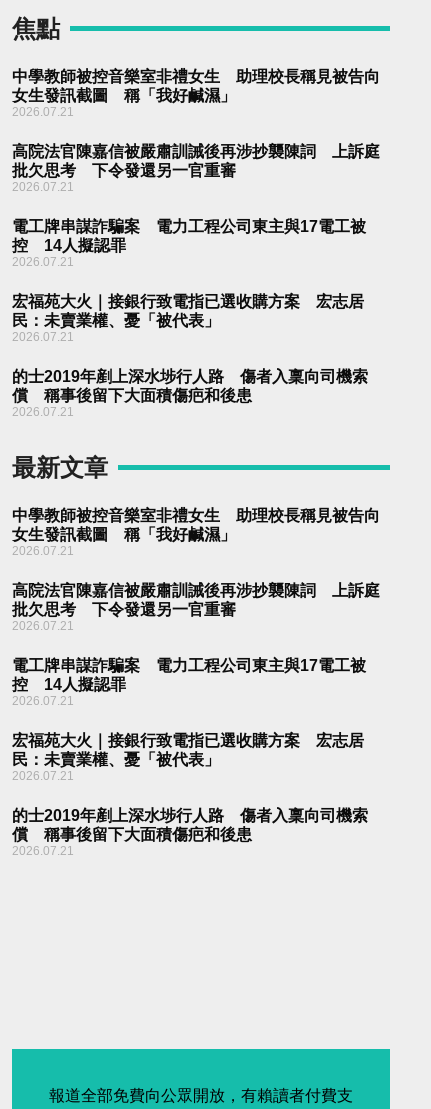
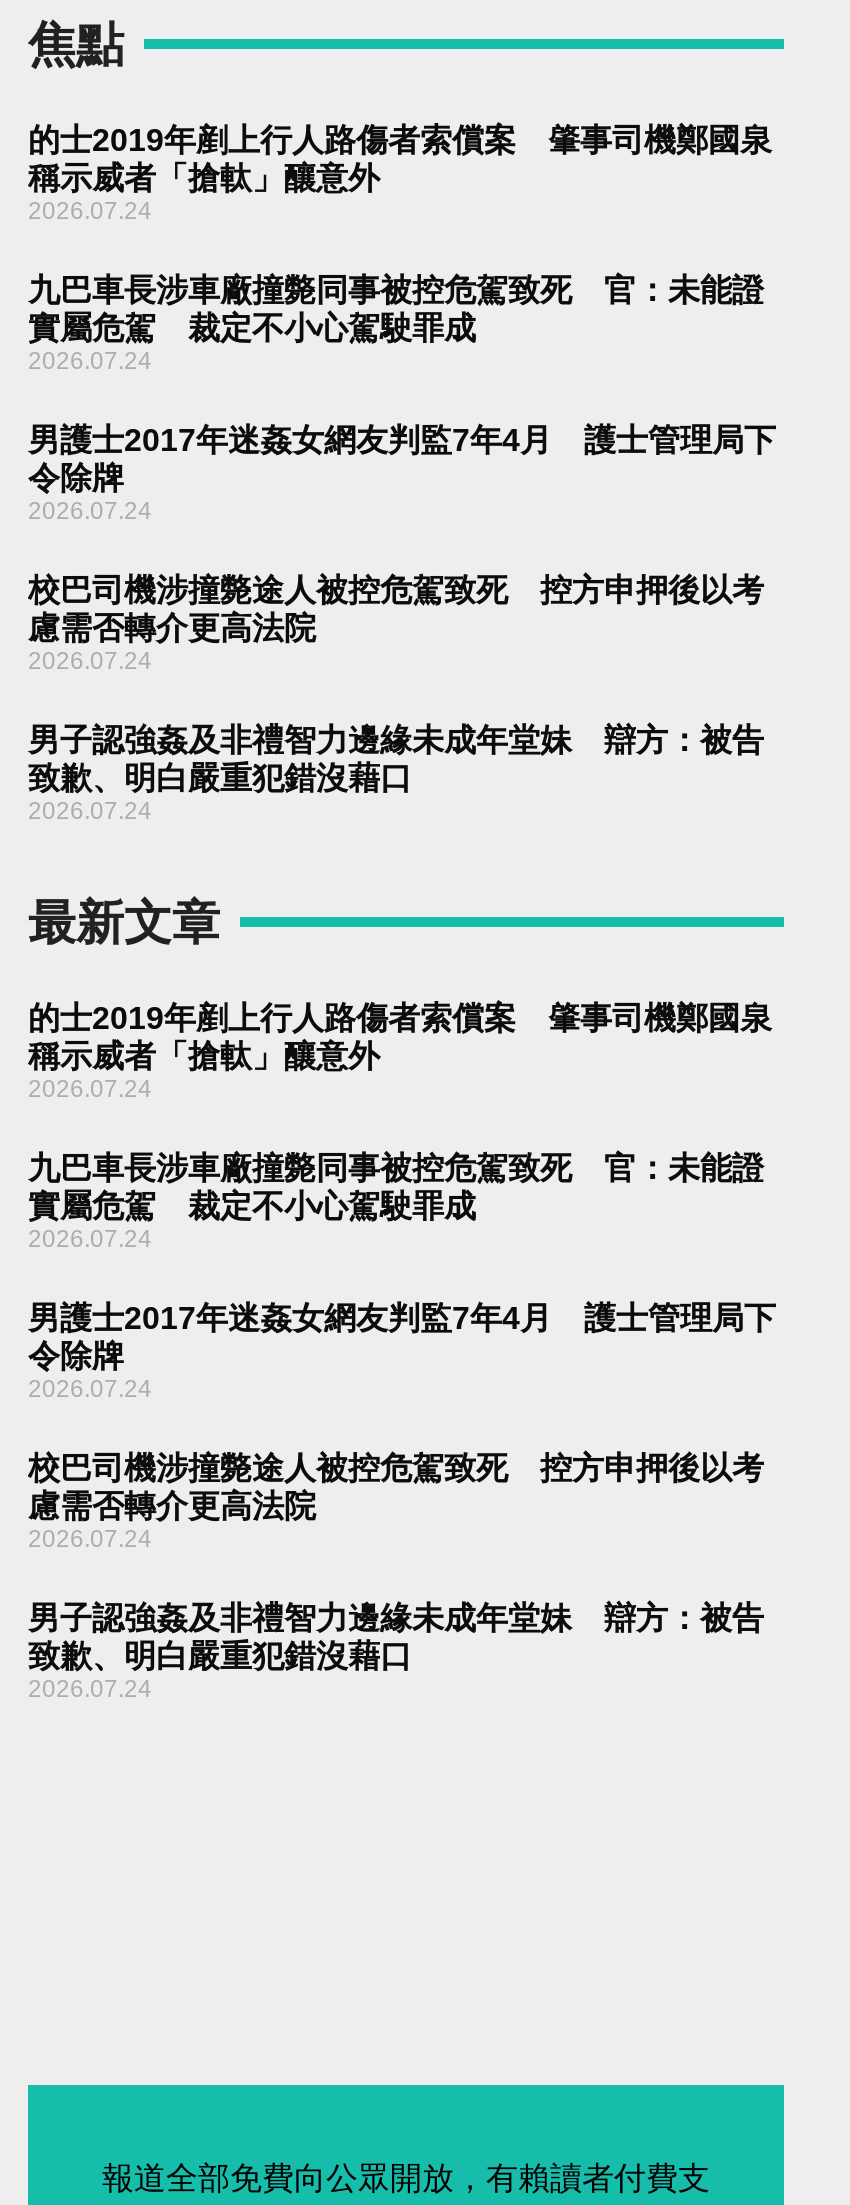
[12,68,380,119] 中學教師被控音樂室非禮女生 助理校長稱見被告向 | 女生發訊截圖 稱「我好鹹濕」 | 2026.07.21 -> [28,124,772,226] 的士2019年剷上行人路傷者索償案 肇事司機鄭國泉 | 稱示威者「搶軚」釀意外 | 2026.07.24
[12,143,380,194] 高院法官陳嘉信被嚴肅訓誡後再涉抄襲陳詞 上訴庭 | 批欠思考 下令發還另一官重審 | 2026.07.21 -> [28,274,764,376] 九巴車長涉車廠撞斃同事被控危駕致死 官：未能證 | 實屬危駕 裁定不小心駕駛罪成 | 2026.07.24
[12,218,366,269] 電工牌串謀詐騙案 電力工程公司東主與17電工被 | 控 14人擬認罪 | 2026.07.21 -> [28,424,776,526] 男護士2017年迷姦女網友判監7年4月 護士管理局下 | 令除牌 | 2026.07.24
[12,293,364,344] 宏福苑大火｜接銀行致電指已選收購方案 宏志居 | 民：未賣業權、憂「被代表」 | 2026.07.21 -> [28,574,764,676] 校巴司機涉撞斃途人被控危駕致死 控方申押後以考 | 慮需否轉介更高法院 | 2026.07.24
[12,368,368,419] 的士2019年剷上深水埗行人路 傷者入稟向司機索 | 償 稱事後留下大面積傷疤和後患 | 2026.07.21 -> [28,724,764,826] 男子認強姦及非禮智力邊緣未成年堂妹 辯方：被告 | 致歉、明白嚴重犯錯沒藉口 | 2026.07.24
[12,507,380,558] 中學教師被控音樂室非禮女生 助理校長稱見被告向 | 女生發訊截圖 稱「我好鹹濕」 | 2026.07.21 -> [28,1002,772,1104] 的士2019年剷上行人路傷者索償案 肇事司機鄭國泉 | 稱示威者「搶軚」釀意外 | 2026.07.24
[12,582,380,633] 高院法官陳嘉信被嚴肅訓誡後再涉抄襲陳詞 上訴庭 | 批欠思考 下令發還另一官重審 | 2026.07.21 -> [28,1152,764,1254] 九巴車長涉車廠撞斃同事被控危駕致死 官：未能證 | 實屬危駕 裁定不小心駕駛罪成 | 2026.07.24
[12,657,366,708] 電工牌串謀詐騙案 電力工程公司東主與17電工被 | 控 14人擬認罪 | 2026.07.21 -> [28,1302,776,1404] 男護士2017年迷姦女網友判監7年4月 護士管理局下 | 令除牌 | 2026.07.24
[12,732,364,783] 宏福苑大火｜接銀行致電指已選收購方案 宏志居 | 民：未賣業權、憂「被代表」 | 2026.07.21 -> [28,1452,764,1554] 校巴司機涉撞斃途人被控危駕致死 控方申押後以考 | 慮需否轉介更高法院 | 2026.07.24
[12,807,368,858] 的士2019年剷上深水埗行人路 傷者入稟向司機索 | 償 稱事後留下大面積傷疤和後患 | 2026.07.21 -> [28,1602,764,1704] 男子認強姦及非禮智力邊緣未成年堂妹 辯方：被告 | 致歉、明白嚴重犯錯沒藉口 | 2026.07.24

